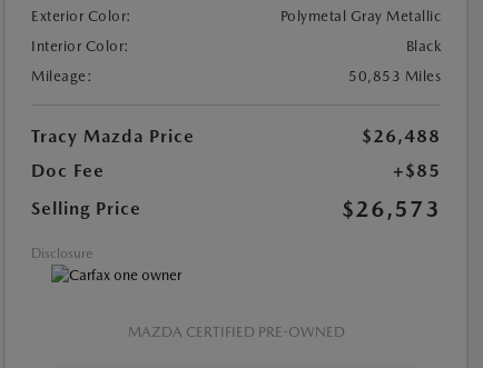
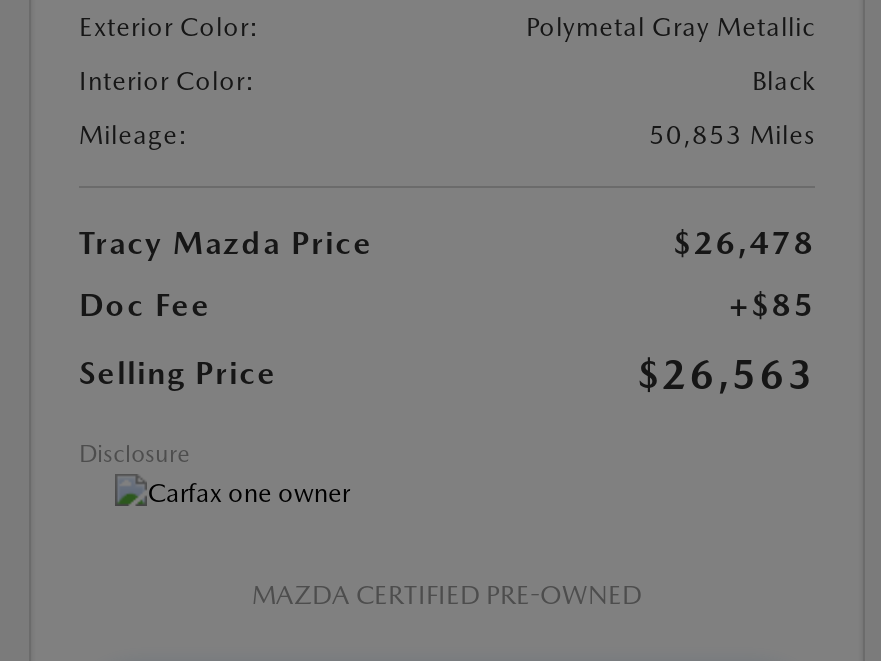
[362,125,441,146] $26,488 -> [673,224,815,262] $26,478
[342,195,441,222] $26,573 -> [637,350,815,398] $26,563

